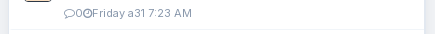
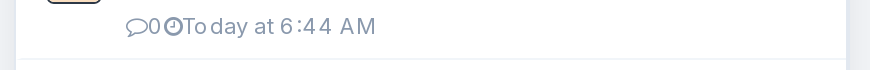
[75,6,192,20] 0 Friday a31 7:23 AM -> [148,12,376,40] 0 Today at 6:44 AM

